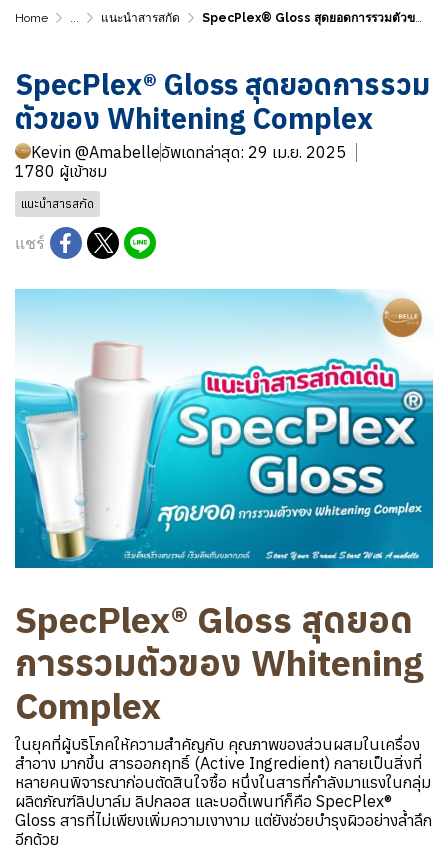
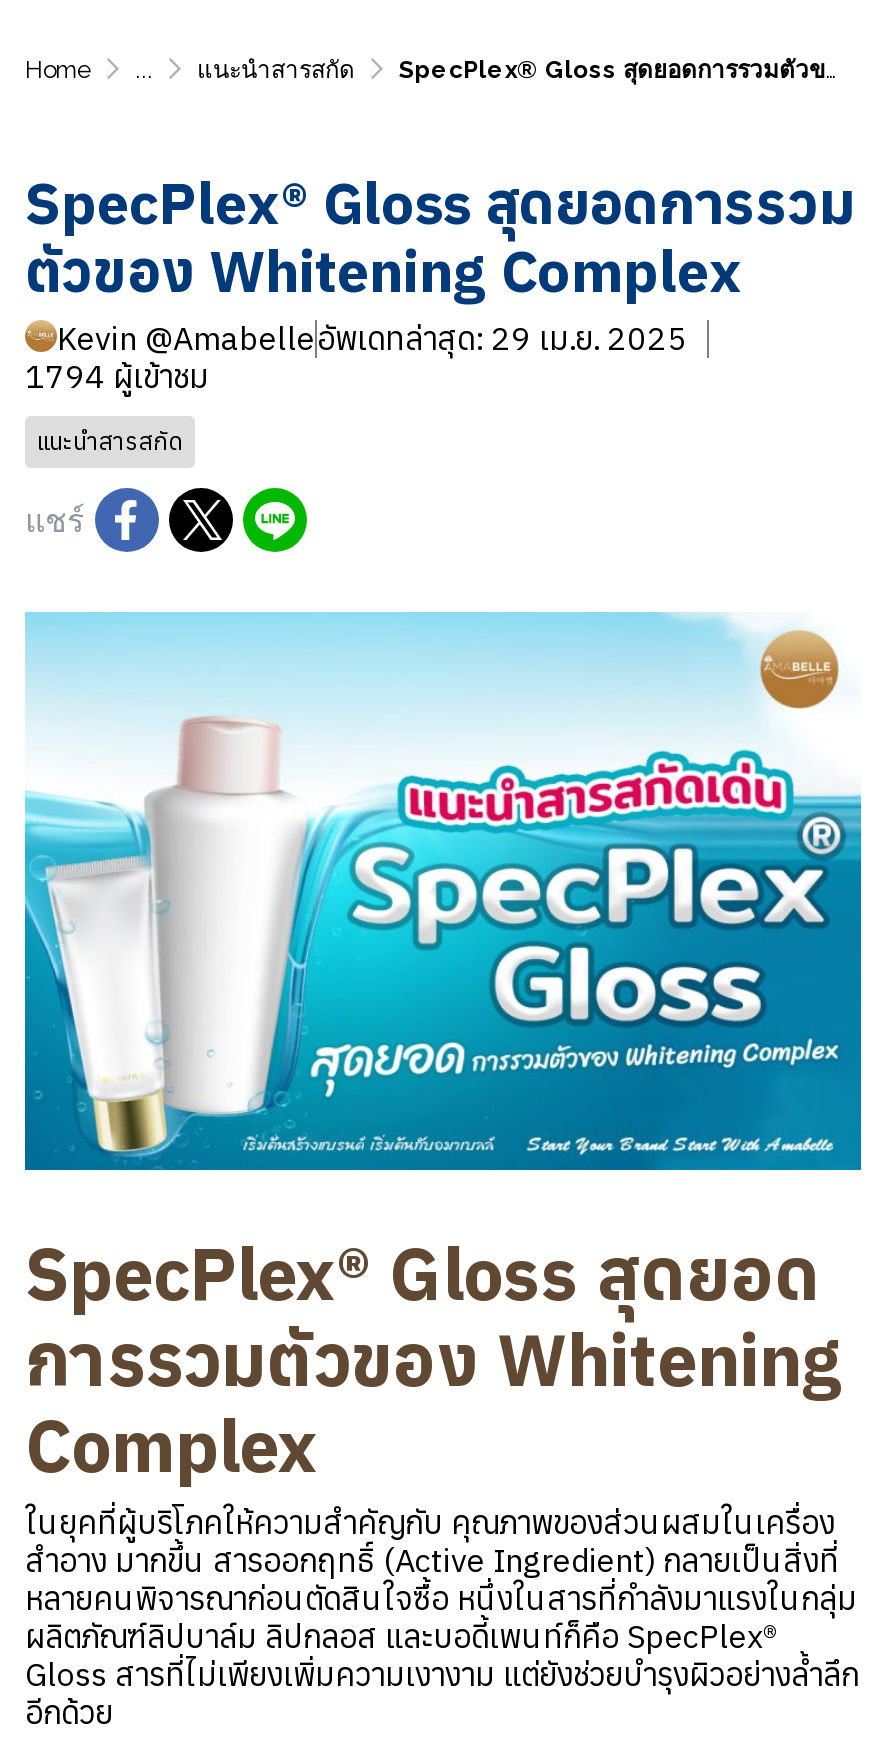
[15,161,107,181] 1780 ผู้เข้าชม -> [25,356,209,396] 1794 ผู้เข้าชม

